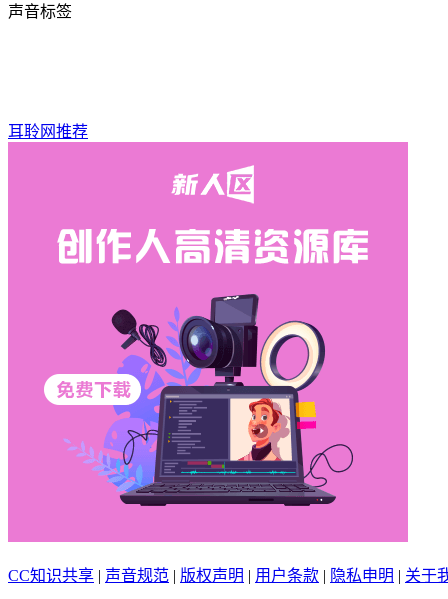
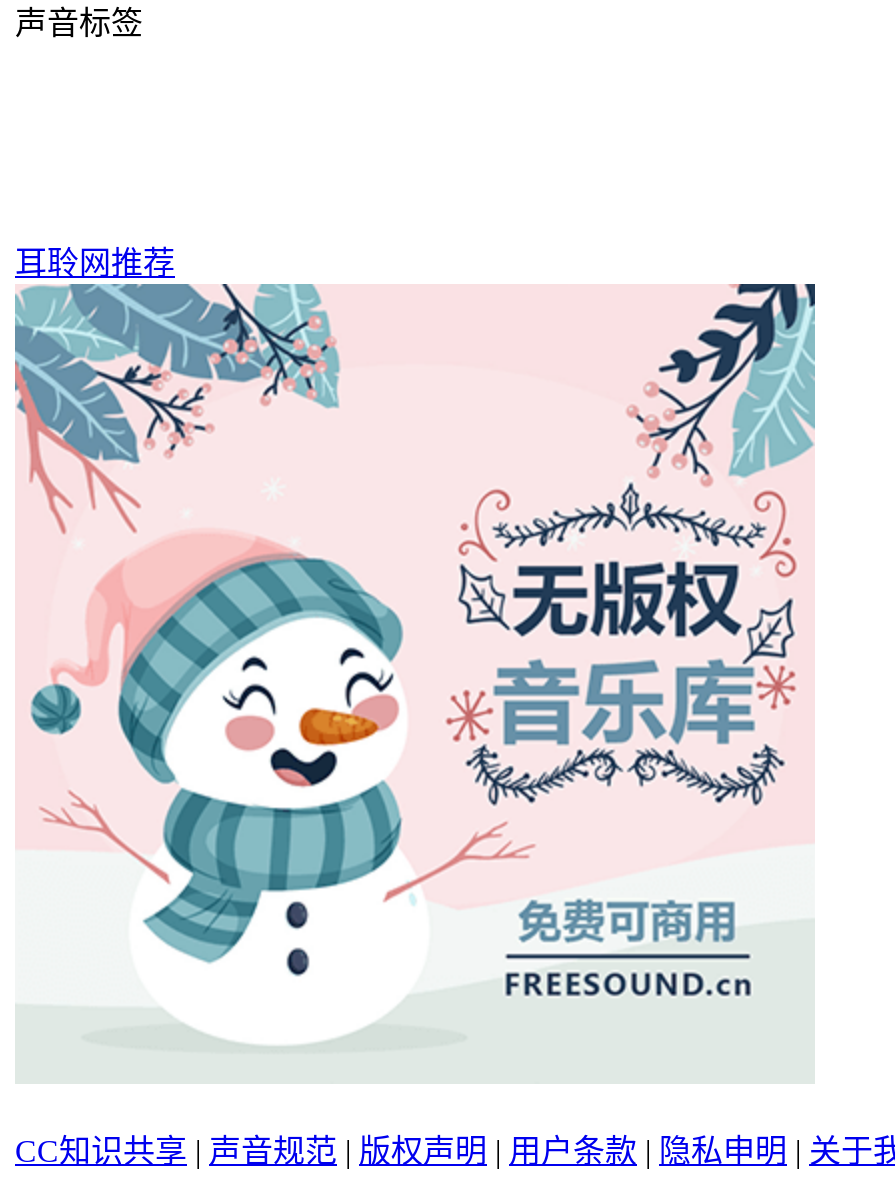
[7,141,409,542] [image] -> [13,282,817,1084] [image]

